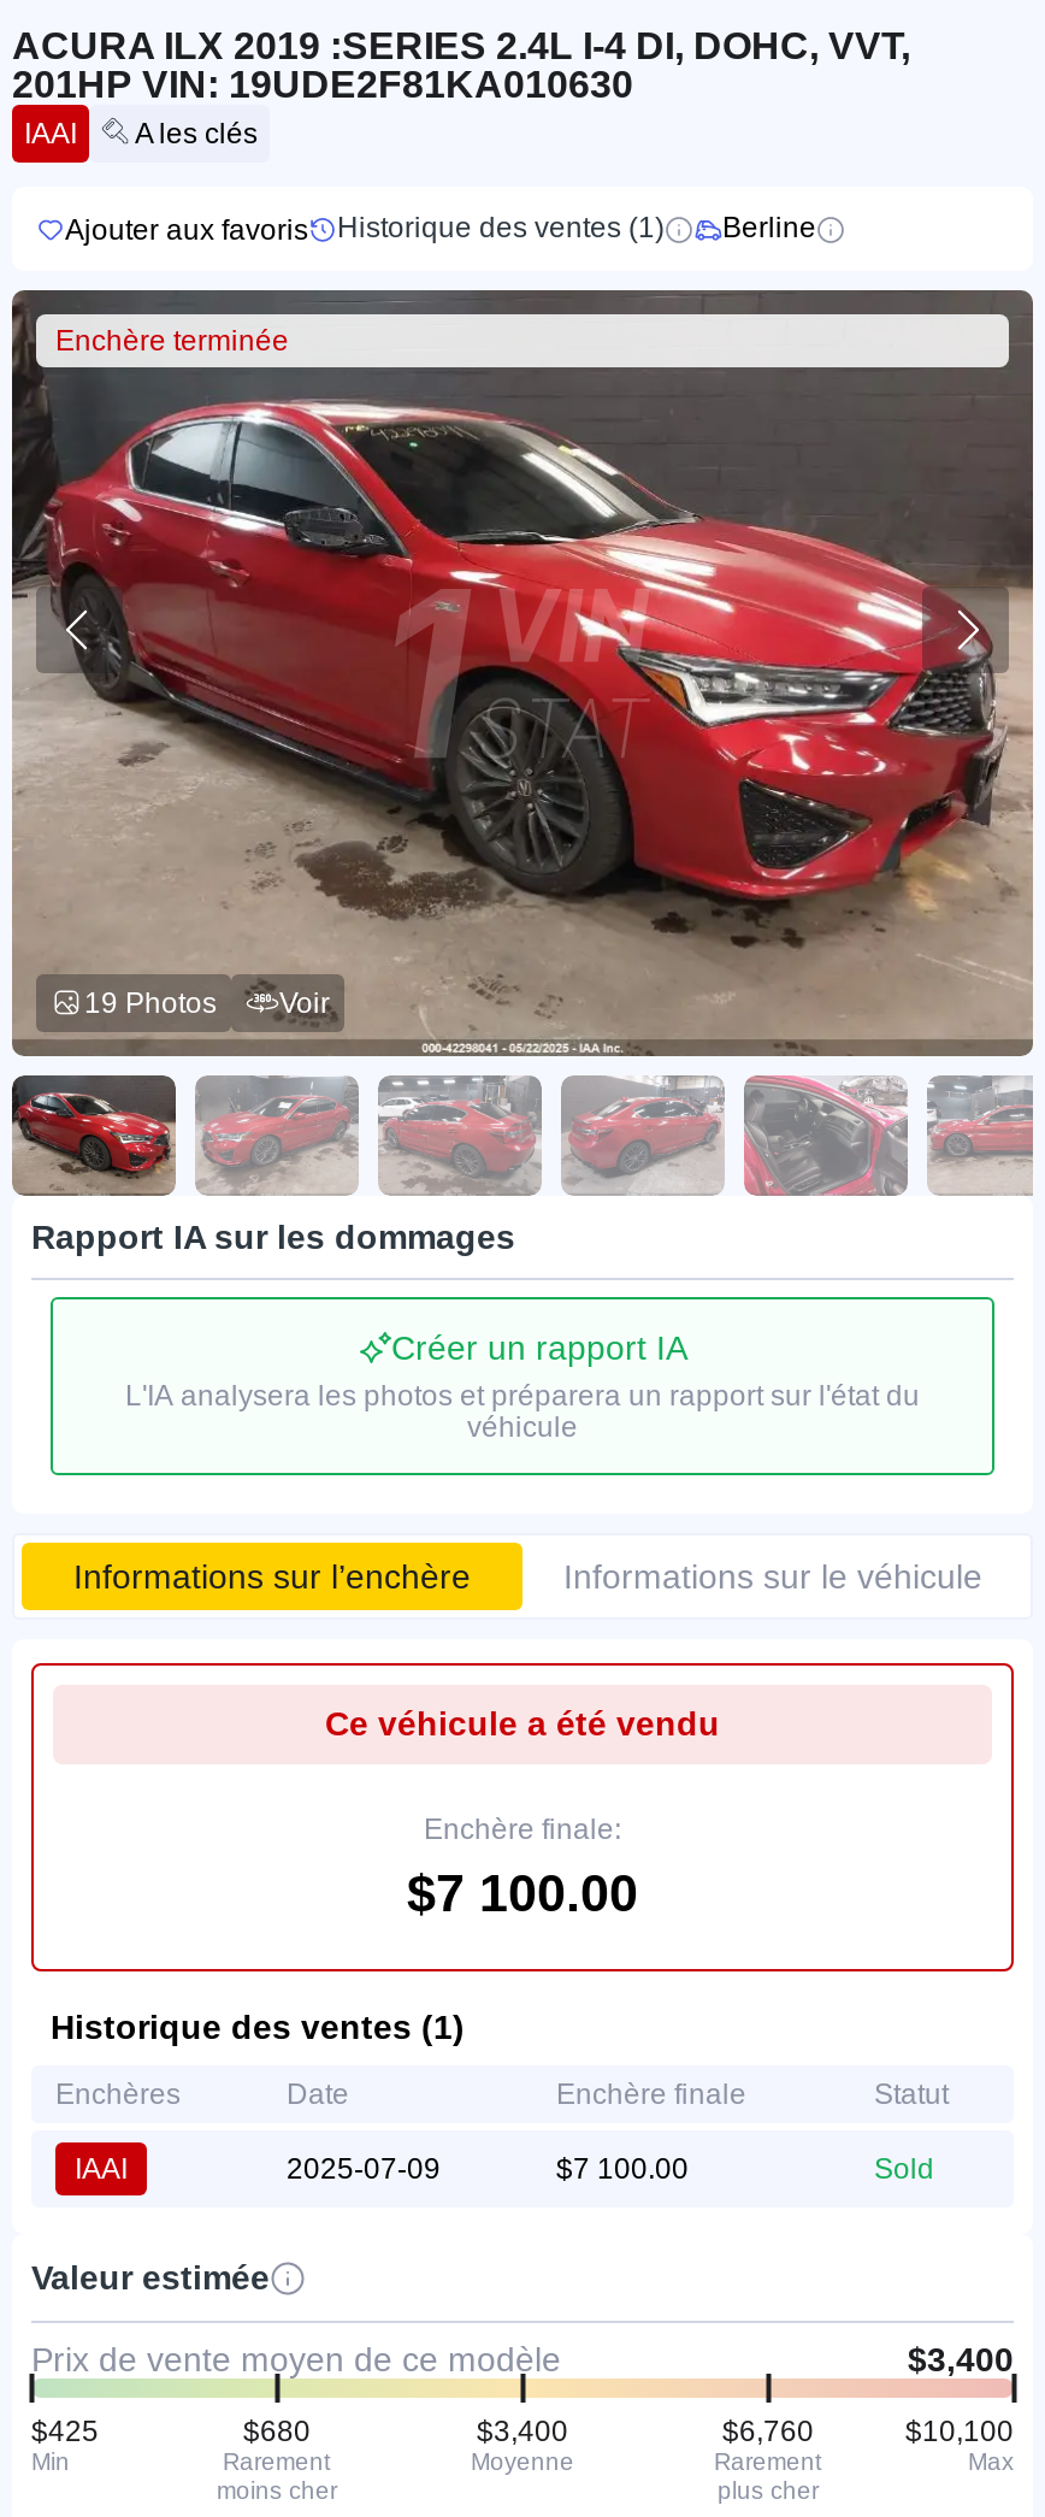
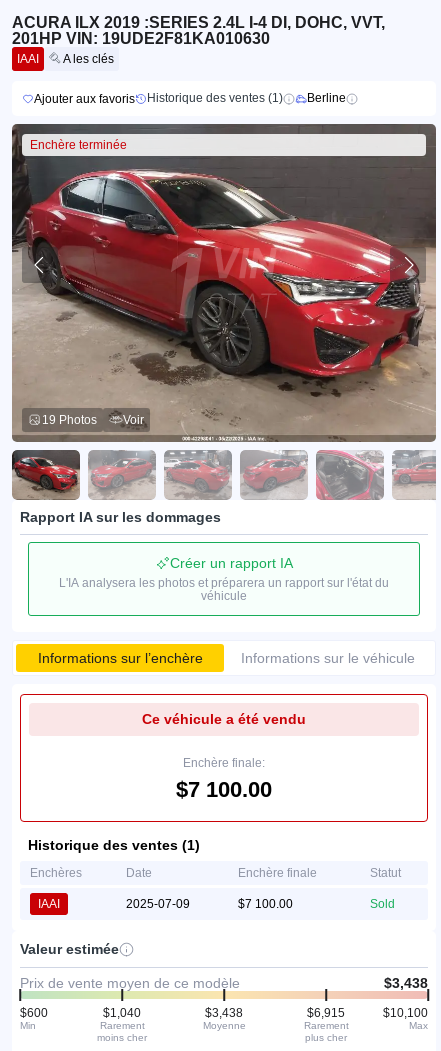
[908,2339,1014,2378] $3,400 -> [384,975,428,991] $3,438
[31,2414,99,2448] $425 -> [20,1006,48,1020] $600
[243,2414,311,2448] $680 -> [103,1006,141,1020] $1,040
[477,2414,568,2448] $3,400 -> [205,1006,243,1020] $3,438
[722,2414,814,2448] $6,760 -> [307,1006,345,1020] $6,915

